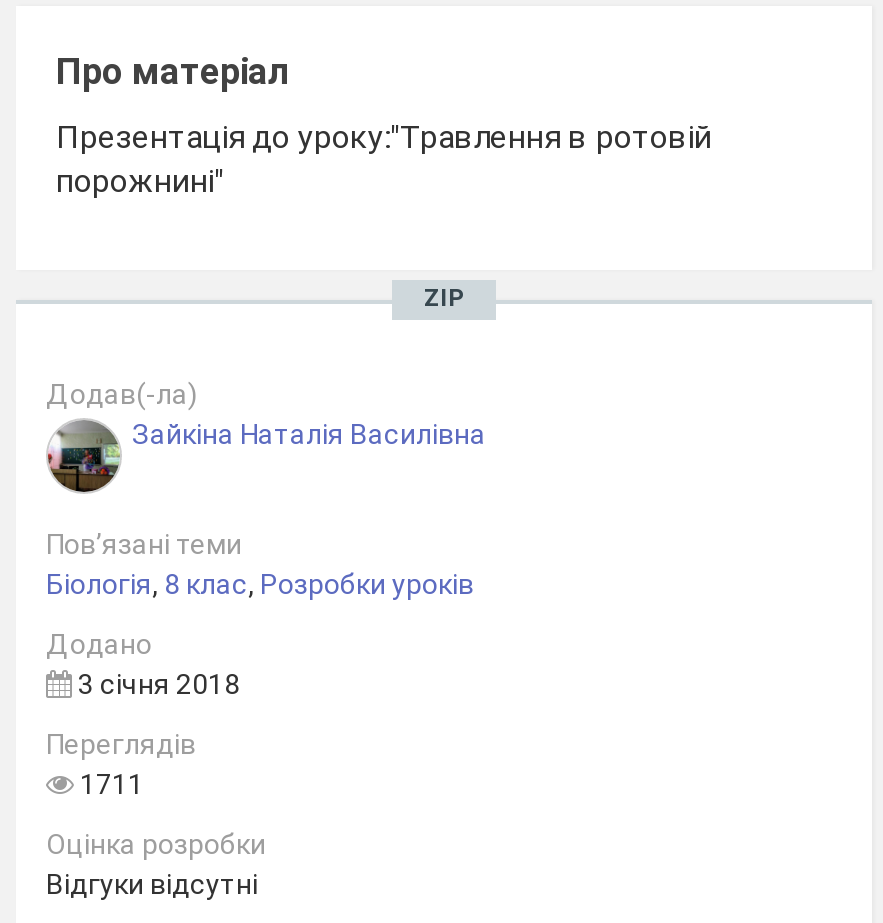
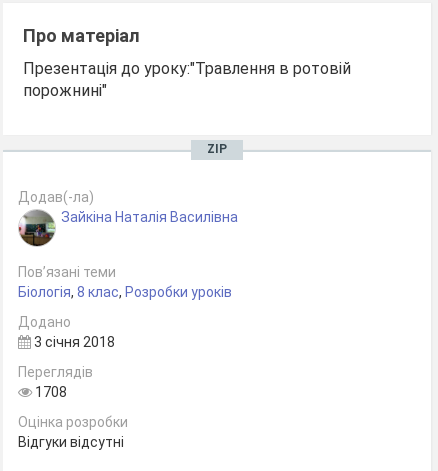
[74,767,144,799] 1711 -> [32,383,67,399] 1708

